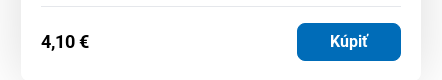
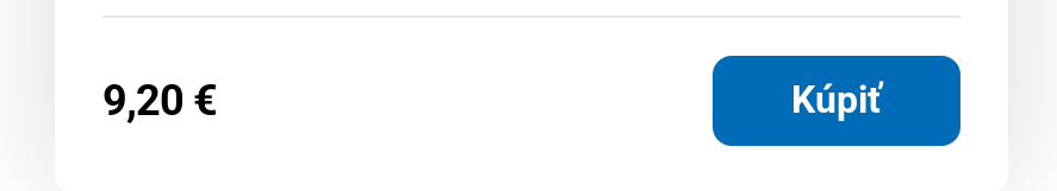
[41,31,89,52] 4,10 € -> [102,74,217,124] 9,20 €

